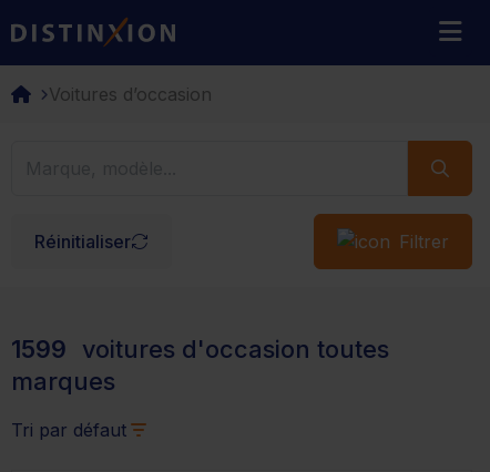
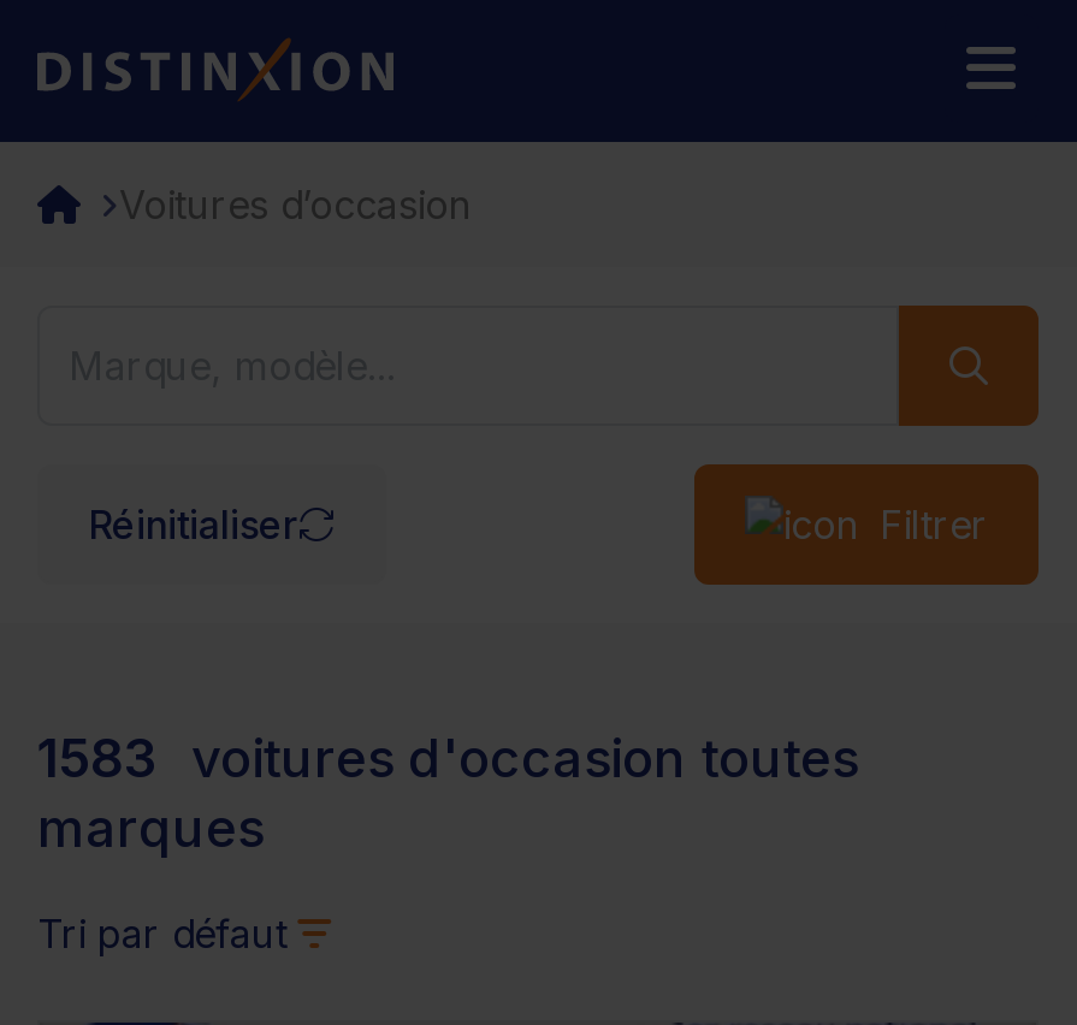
[11,335,389,363] 1599 voitures d'occasion toutes -> [37,727,858,789] 1583 voitures d'occasion toutes

